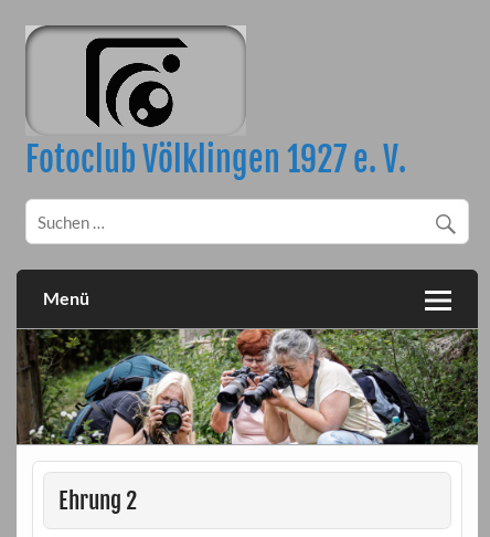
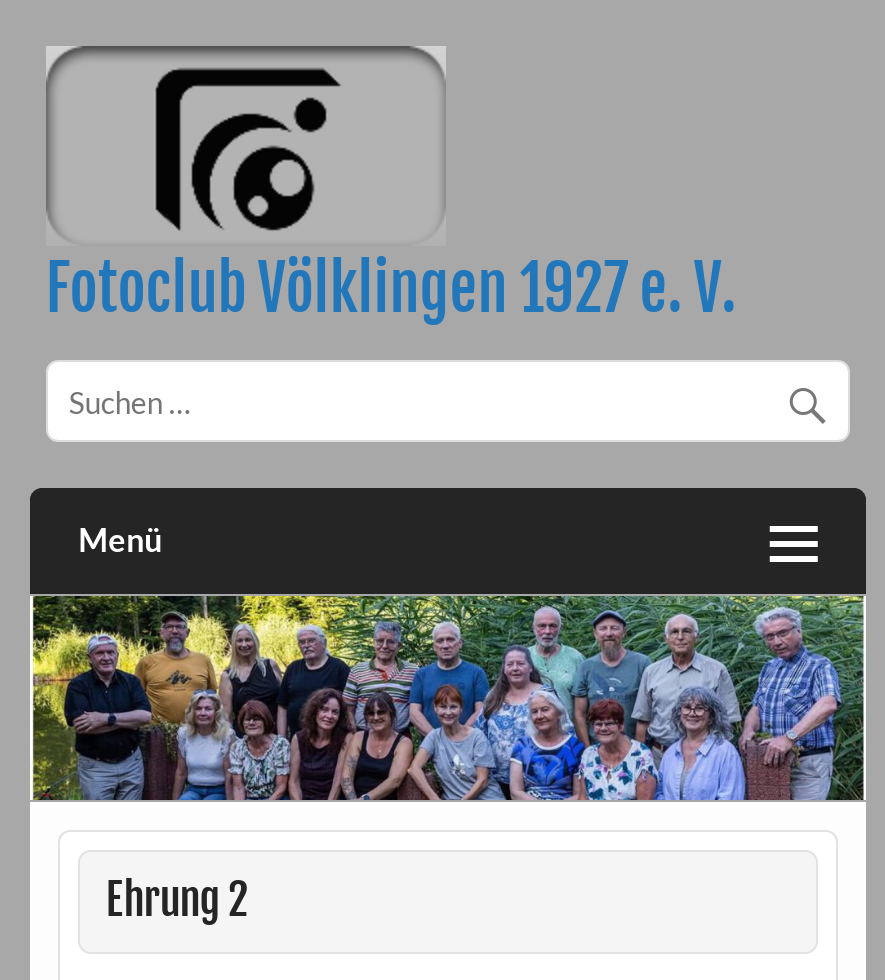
[15,328,479,445] [image] -> [28,594,866,804] [image]

